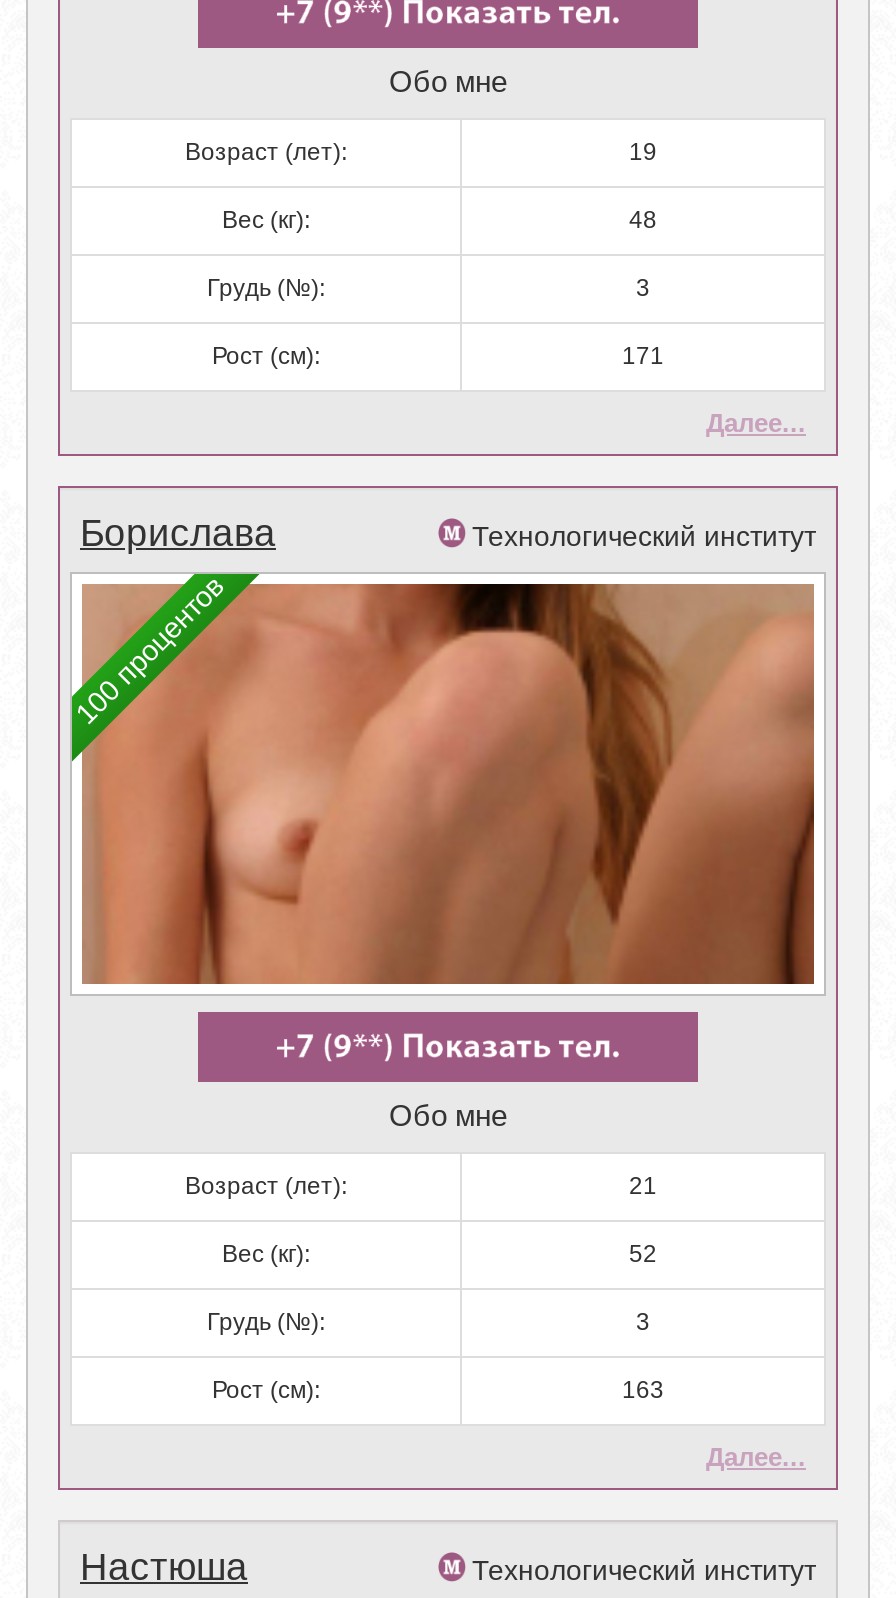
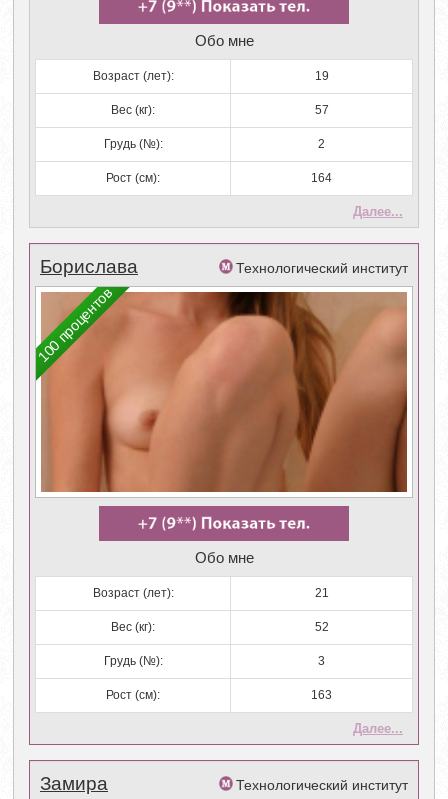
[629,206,657,234] 48 -> [314,103,328,117] 57
[636,274,650,302] 3 -> [318,137,325,151] 2
[622,342,664,370] 171 -> [311,171,332,185] 164
[80,1546,248,1588] Настюша -> [40,773,108,794] Замира

